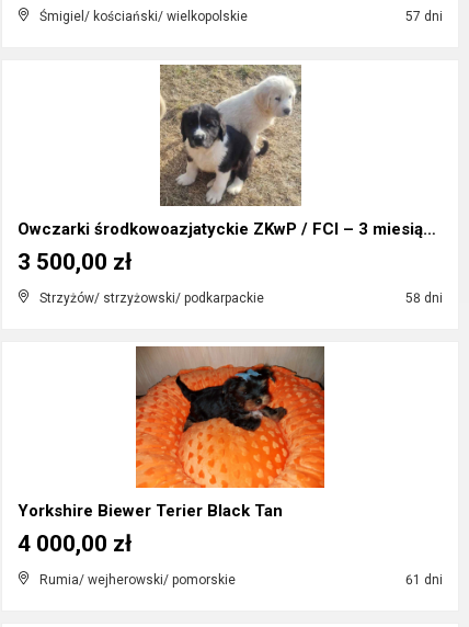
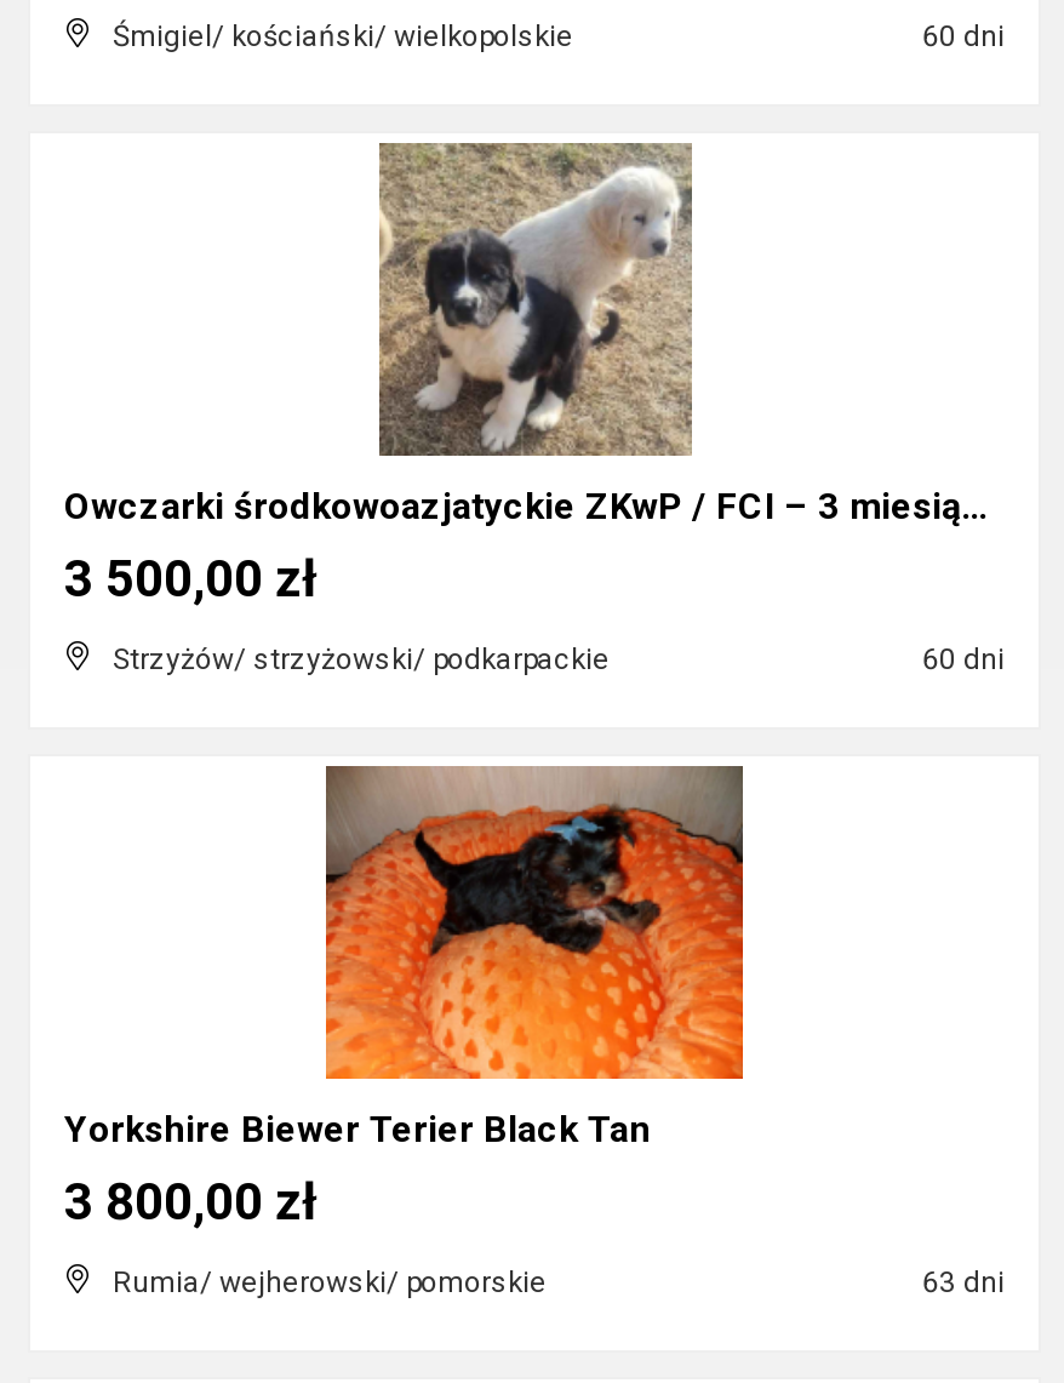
[402,9,443,24] 57 dni -> [915,19,1005,53] 60 dni
[402,290,443,306] 58 dni -> [915,642,1005,676] 60 dni
[18,531,131,557] 4 000,00 zł -> [64,1173,316,1231] 3 800,00 zł
[402,572,443,588] 61 dni -> [915,1265,1005,1299] 63 dni

